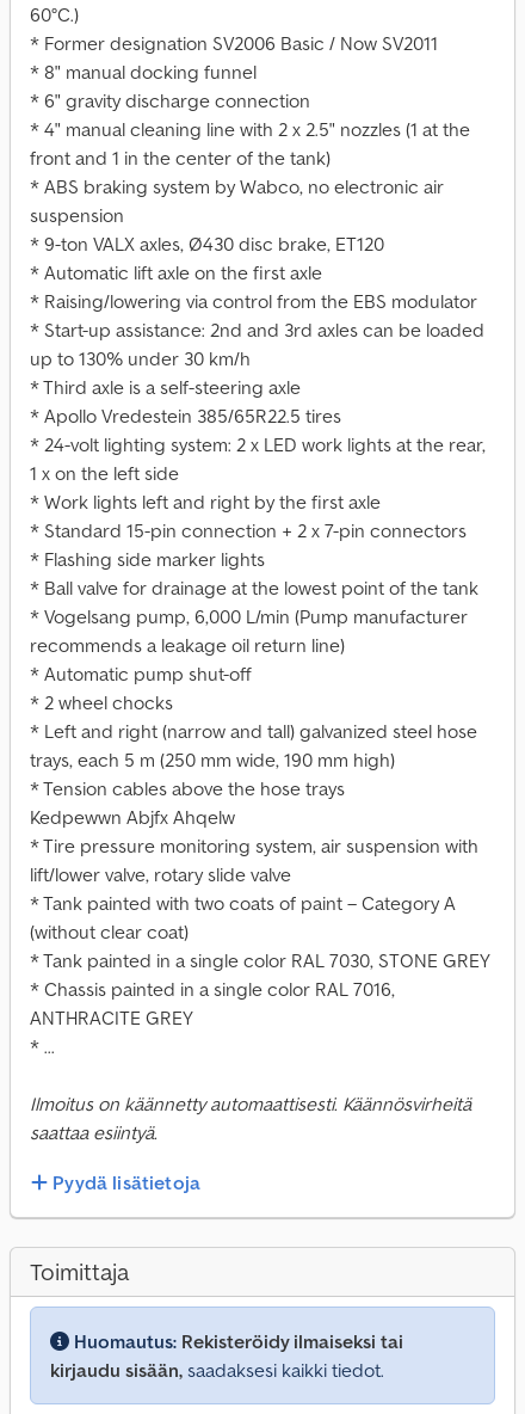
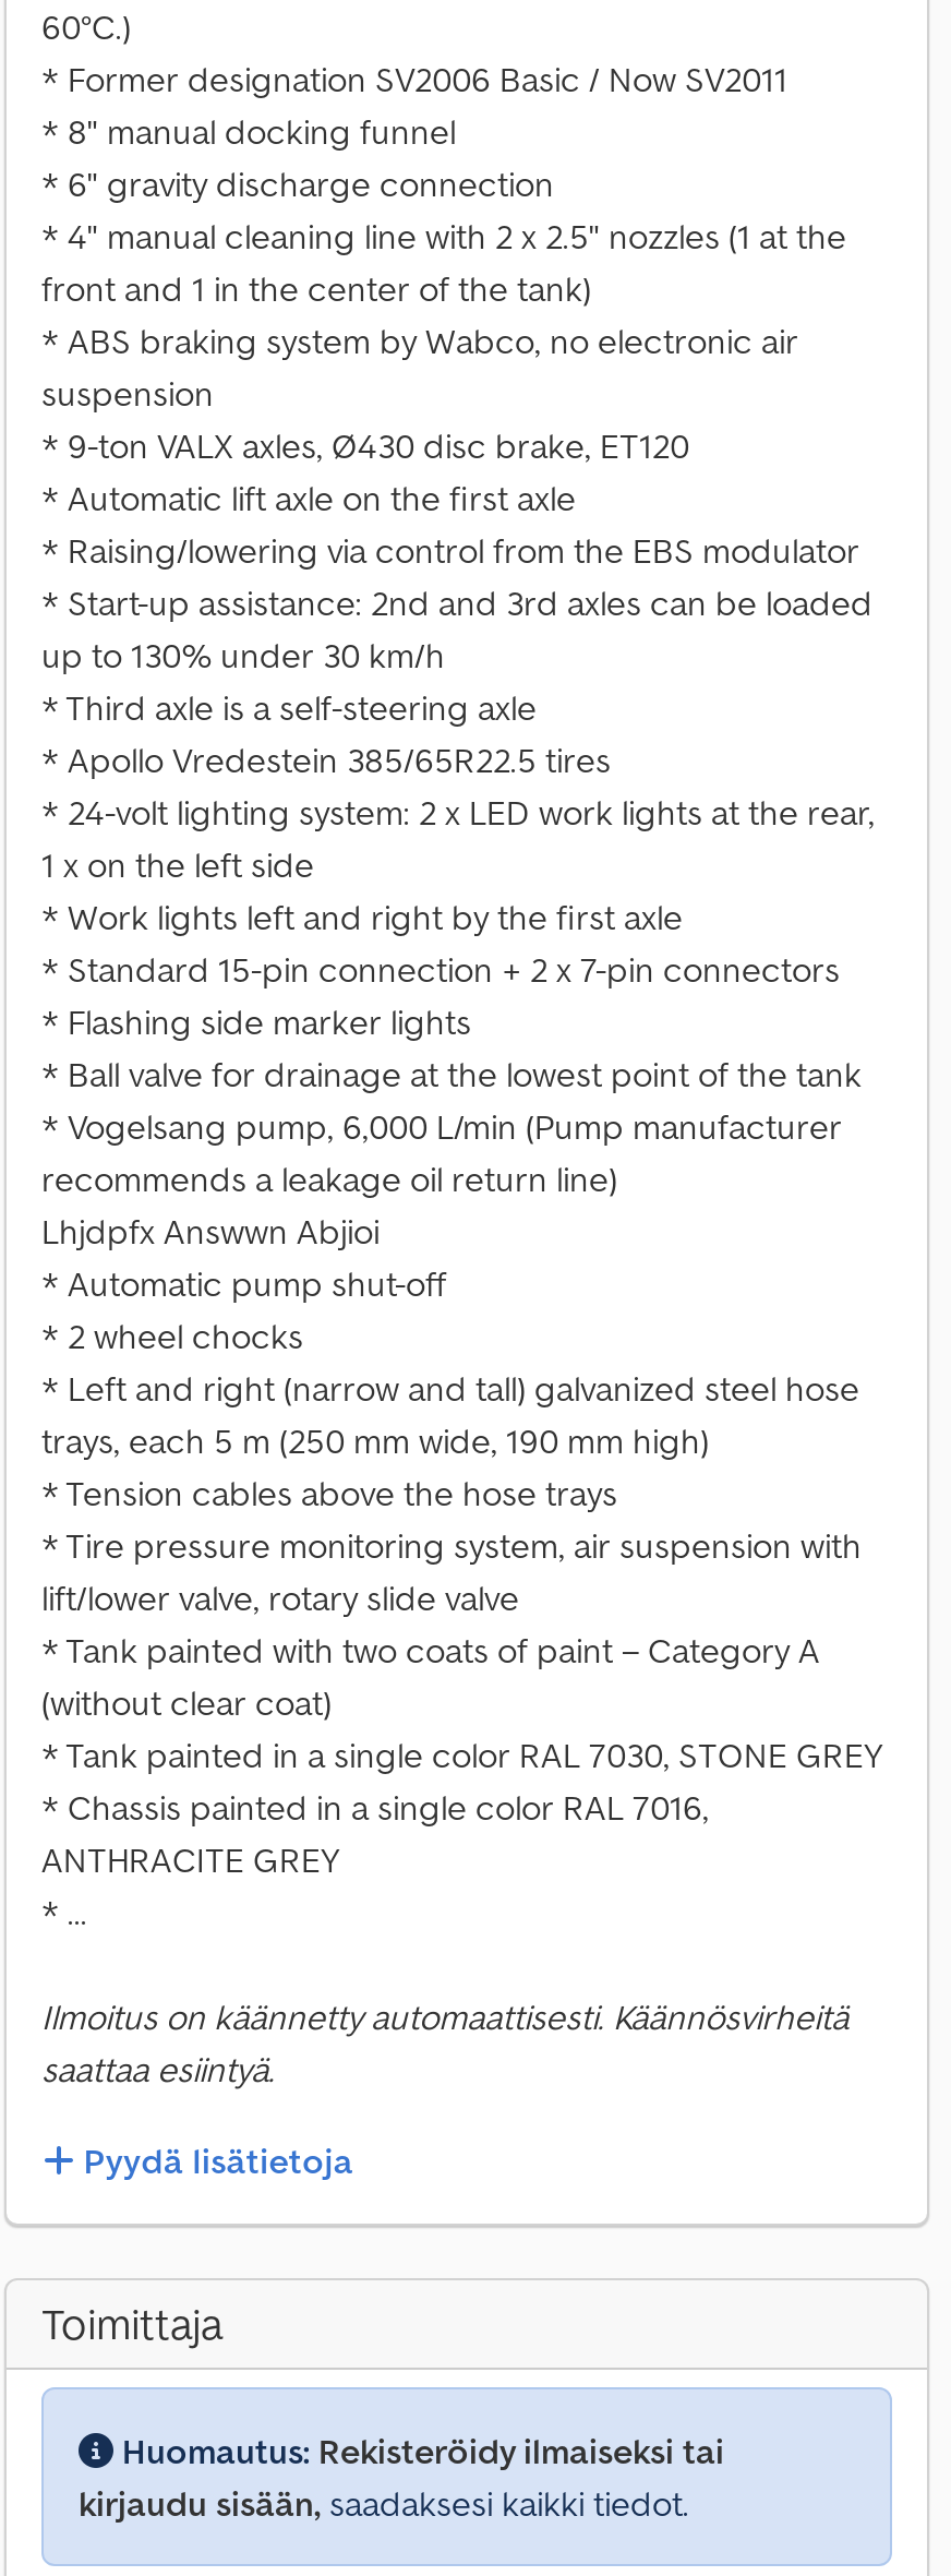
none -> [41,1209,380,1253] Lhjdpfx Answwn Abjioi
moved [30,662,477,800] -> [41,1261,859,1514]: * Automatic pump shut-off | * 2 wheel chocks | * Left and right (narrow and tall) galvanized steel hose | trays, each 5 m (250 mm wide, 190 mm high) | * Tension cables above the hose trays
[30,805,235,829] Kedpewwn Abjfx Ahqelw -> none

